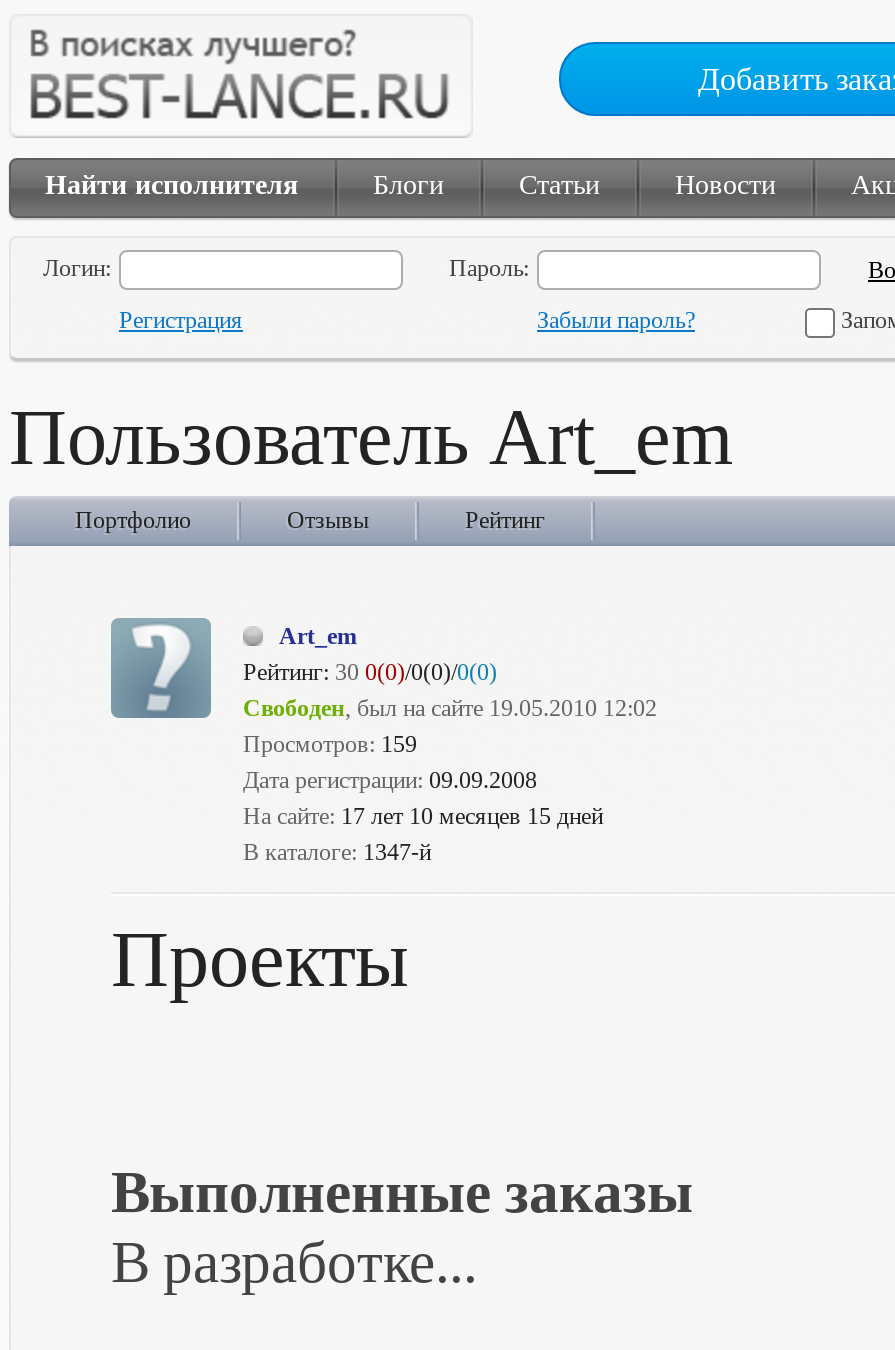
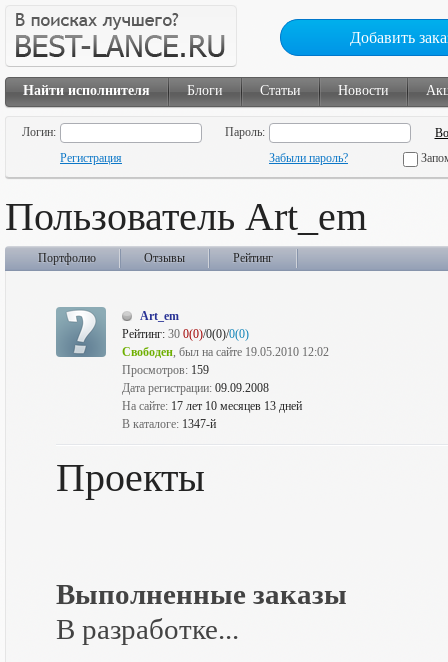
[243,802,603,830] На сайте: 17 лет 10 месяцев 15 дней -> [122,399,302,413] На сайте: 17 лет 10 месяцев 13 дней

